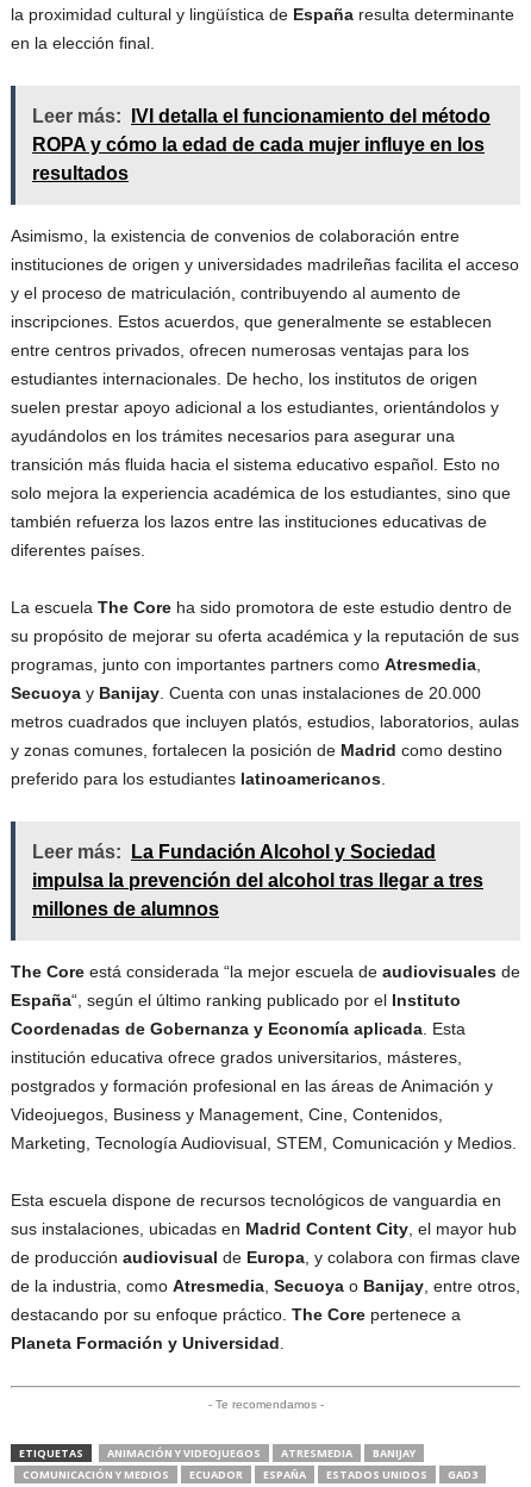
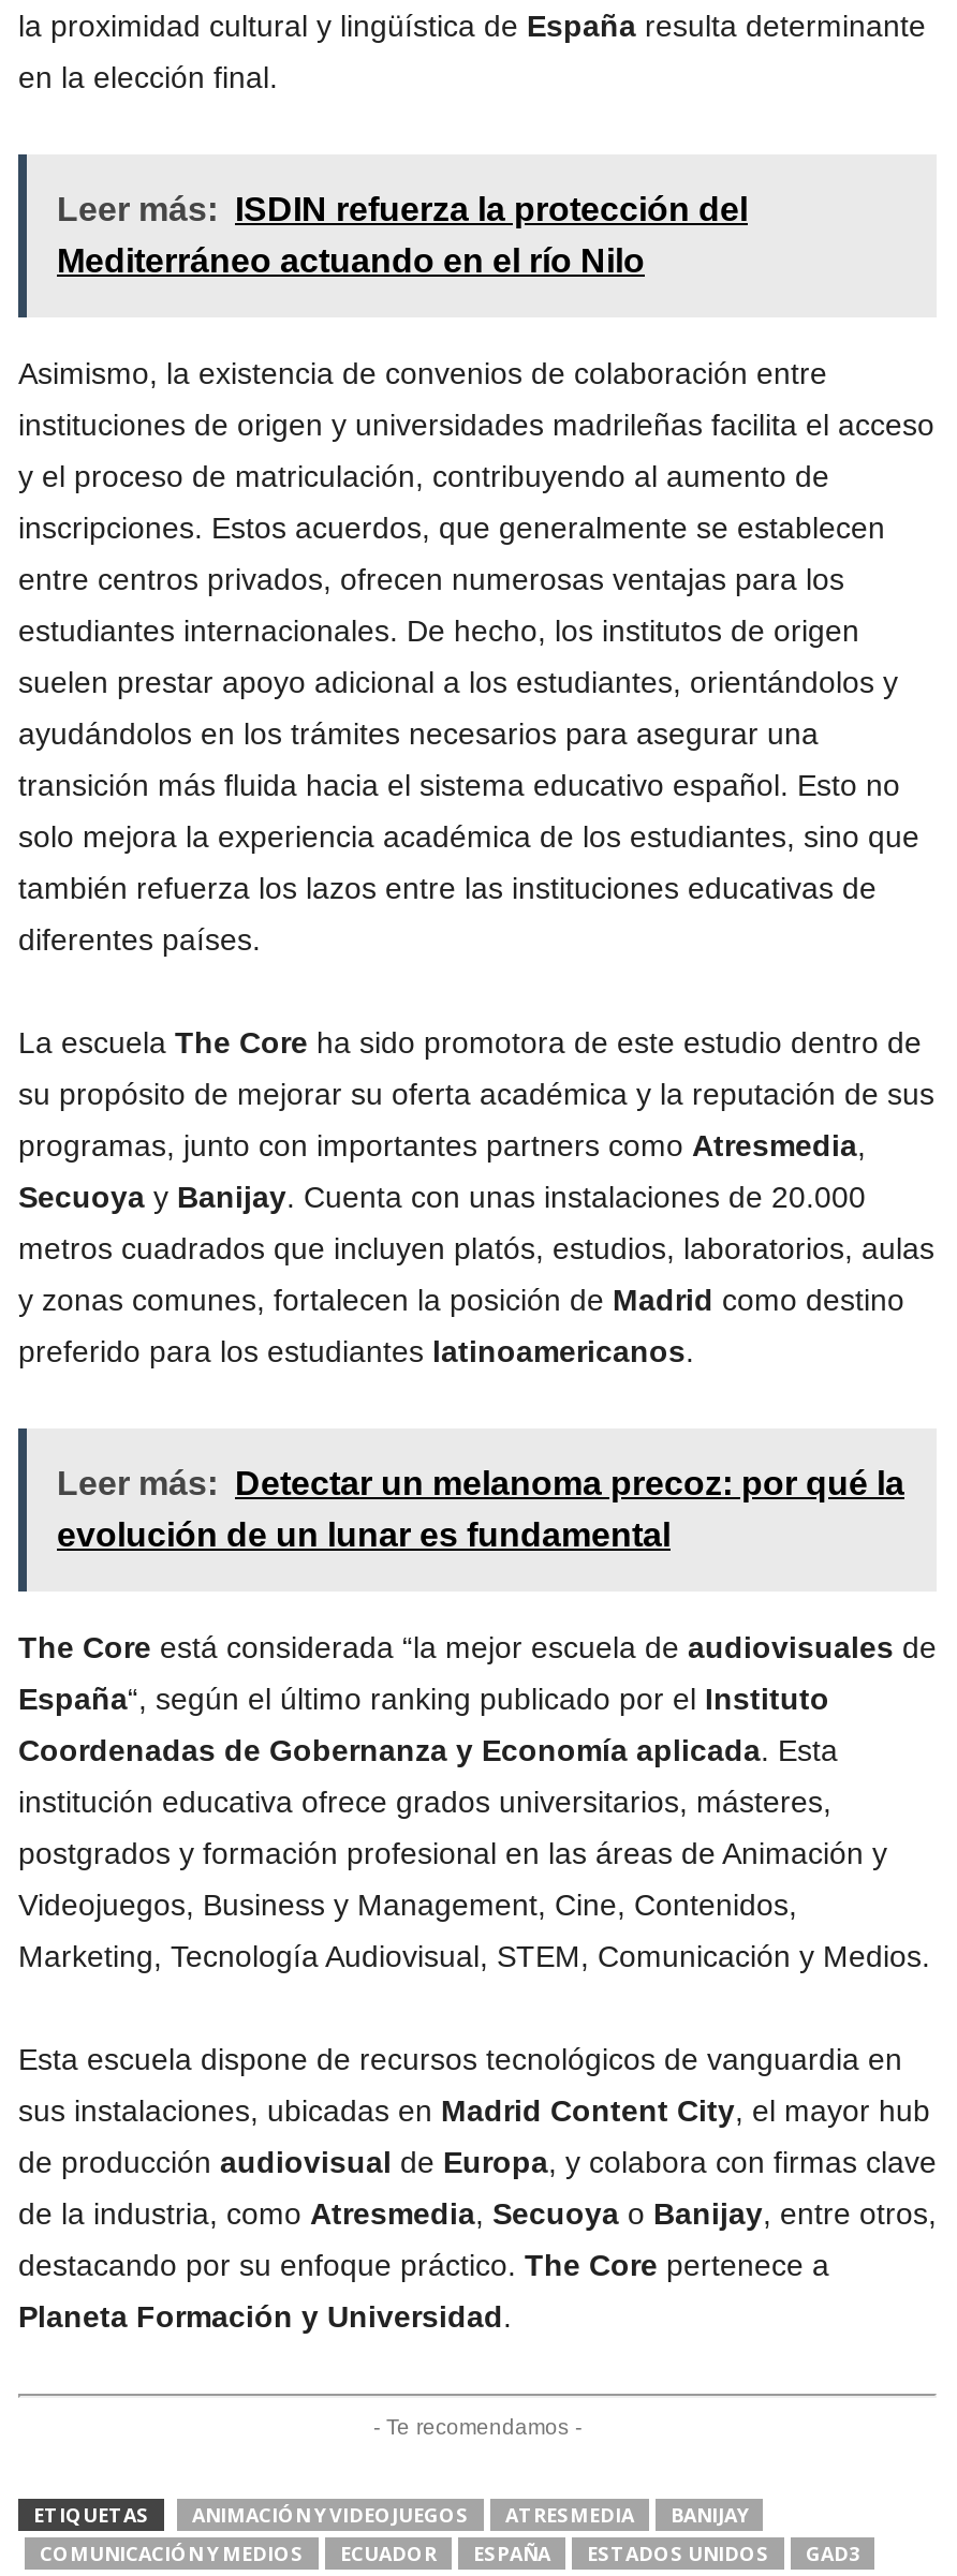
[32,106,491,184] Leer más: IVI detalla el funcionamiento del método | ROPA y cómo la edad de cada mujer influye en los | resultados -> [57,192,748,280] Leer más: ISDIN refuerza la protección del | Mediterráneo actuando en el río Nilo
[32,842,483,920] Leer más: La Fundación Alcohol y Sociedad | impulsa la prevención del alcohol tras llegar a tres | millones de alumnos -> [57,1466,904,1554] Leer más: Detectar un melanoma precoz: por qué la | evolución de un lunar es fundamental

